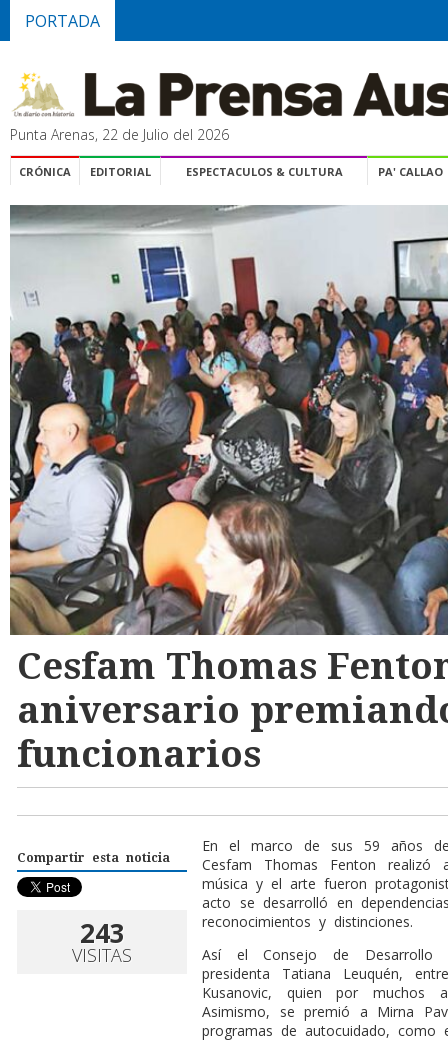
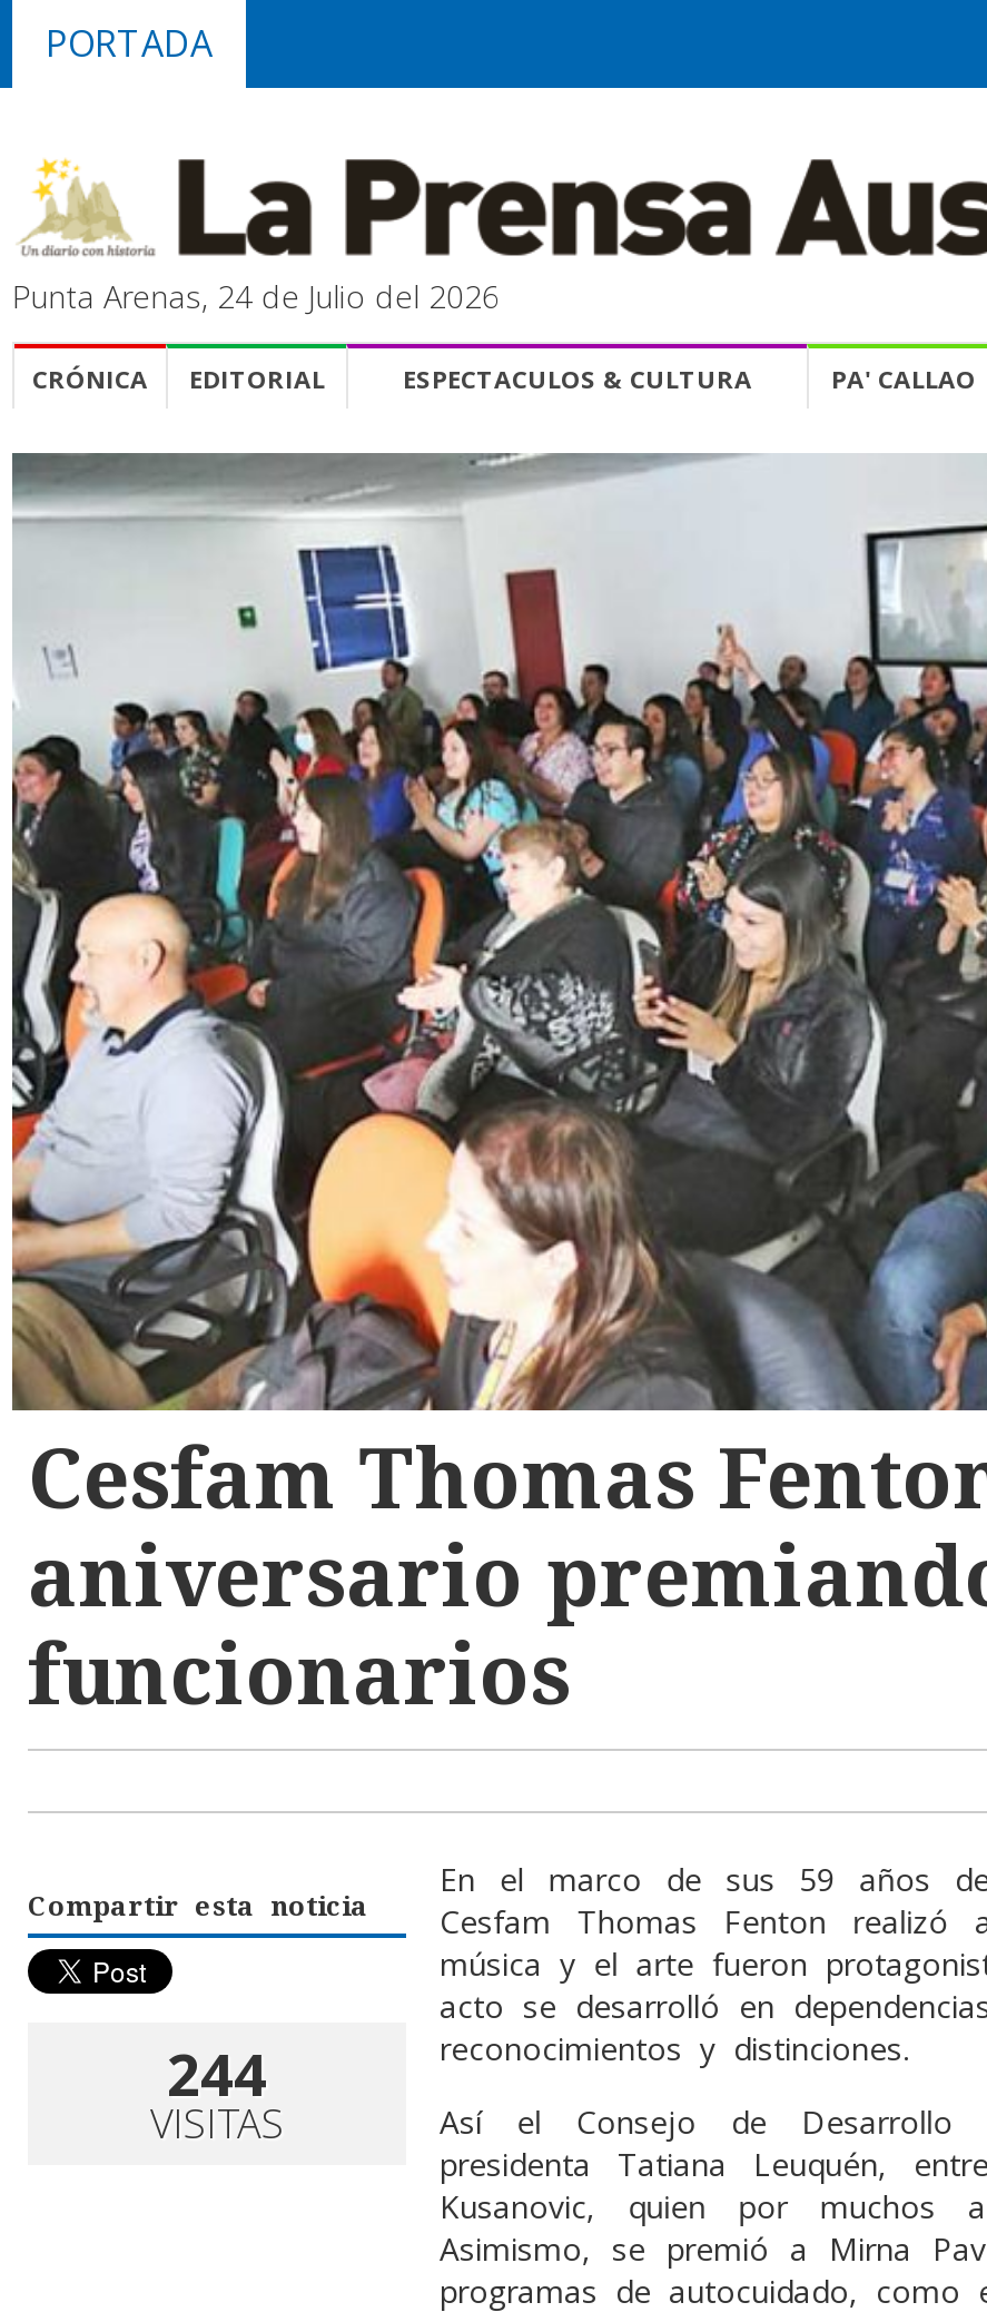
[10,125,229,144] Punta Arenas, 22 de Julio del 2026 -> [12,275,500,317] Punta Arenas, 24 de Julio del 2026
[79,915,124,951] 243 -> [167,2034,267,2114] 244

